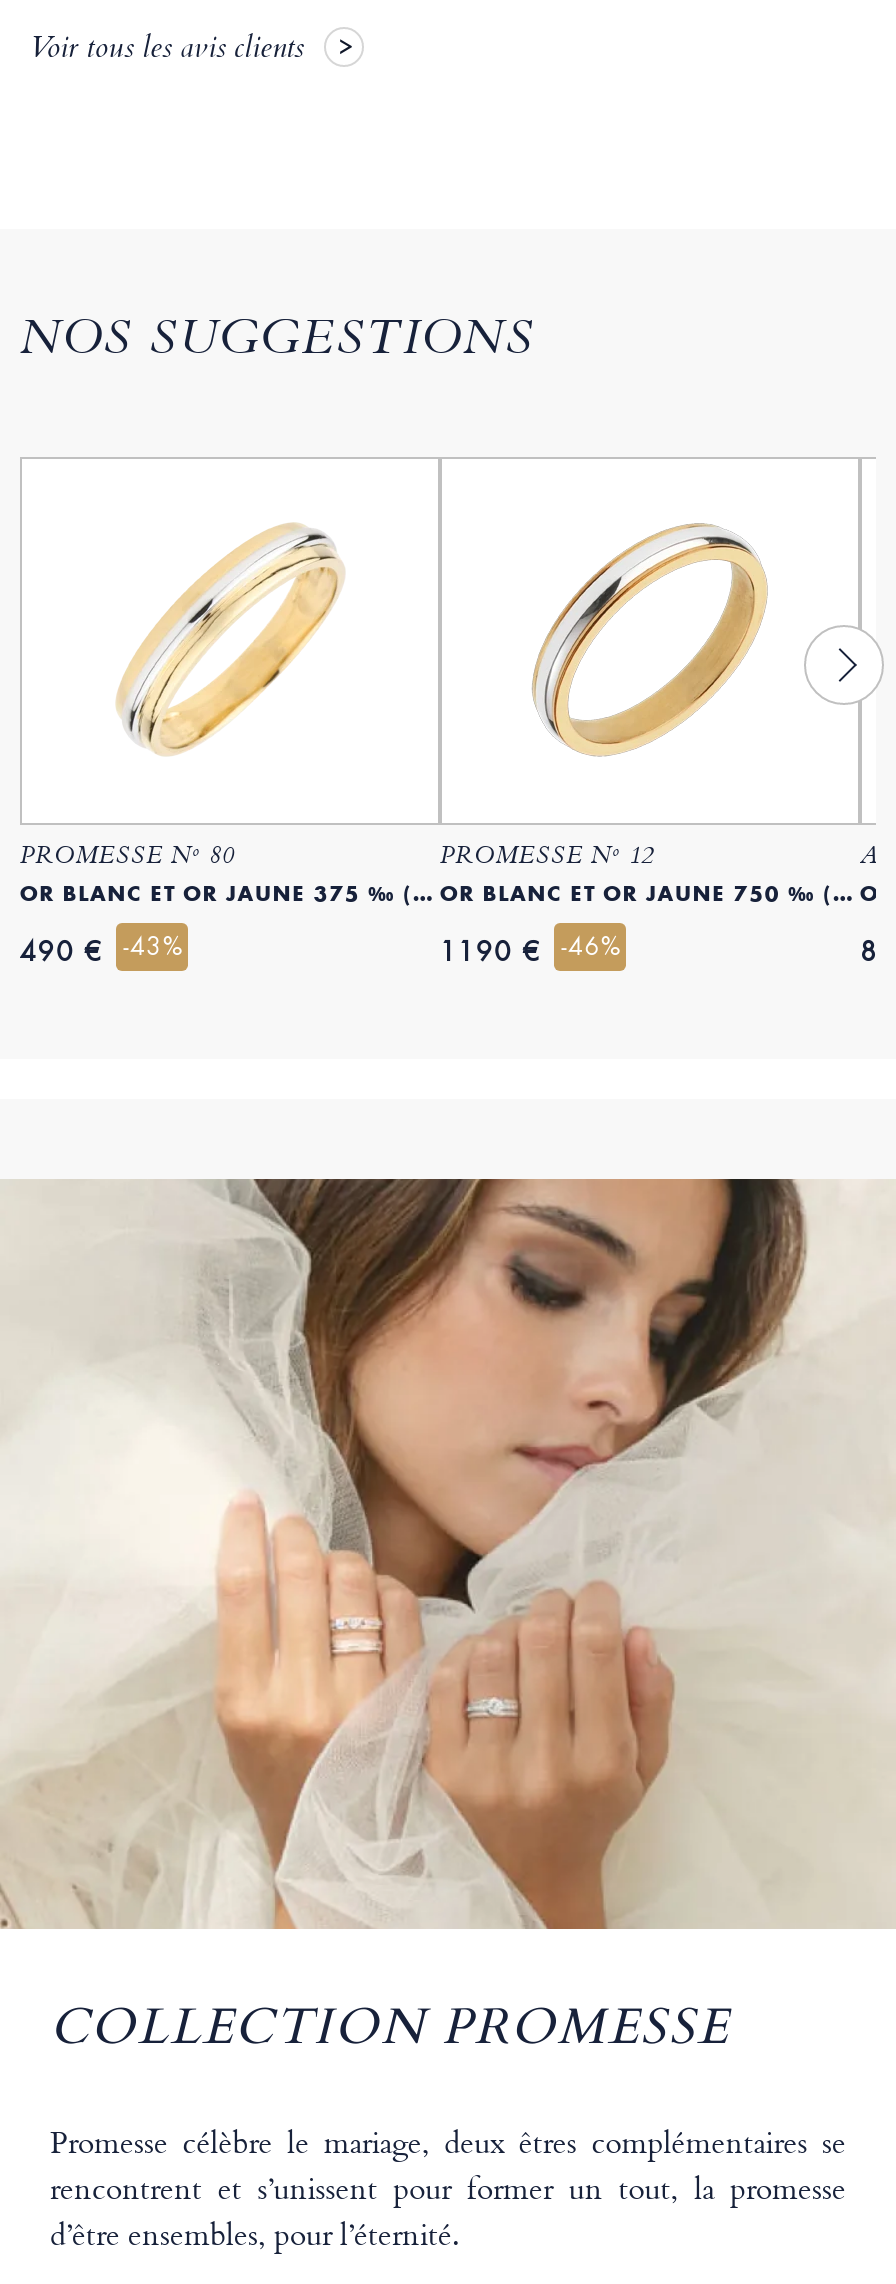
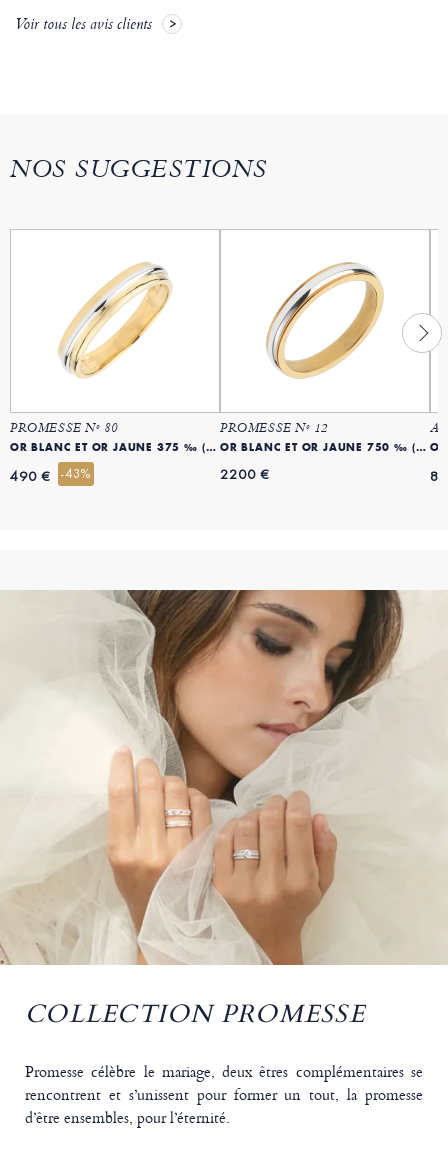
[440,931,621,969] 1190 € | -46% -> [220,466,270,483] 2200 €

